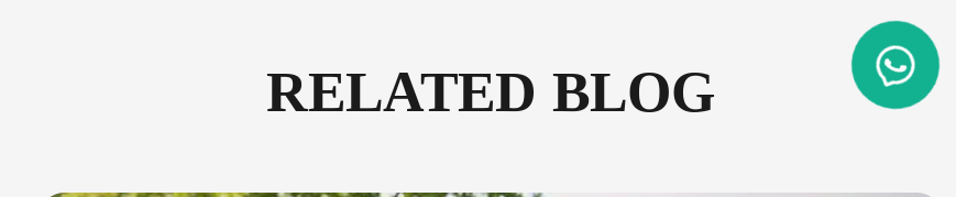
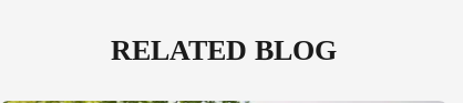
[849,19,942,111] [image] -> none

